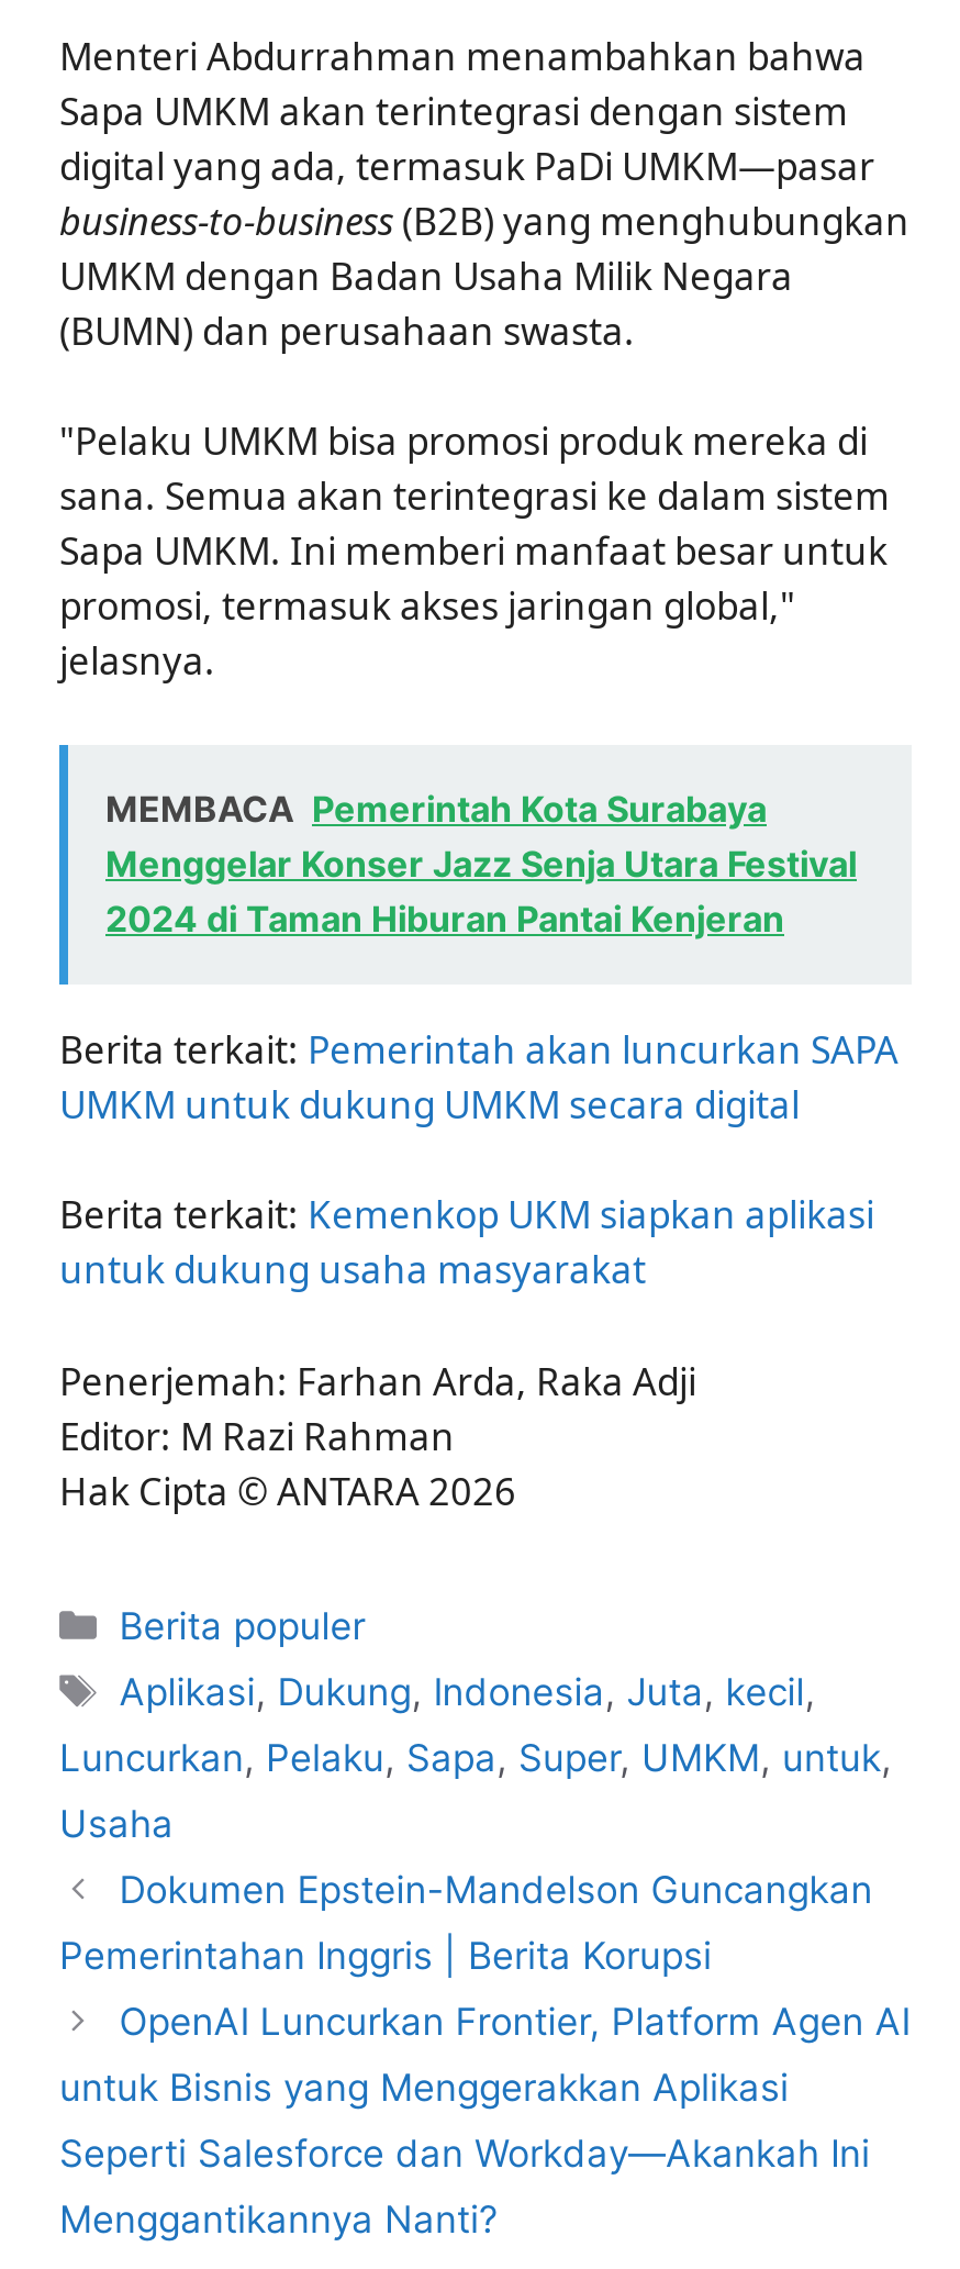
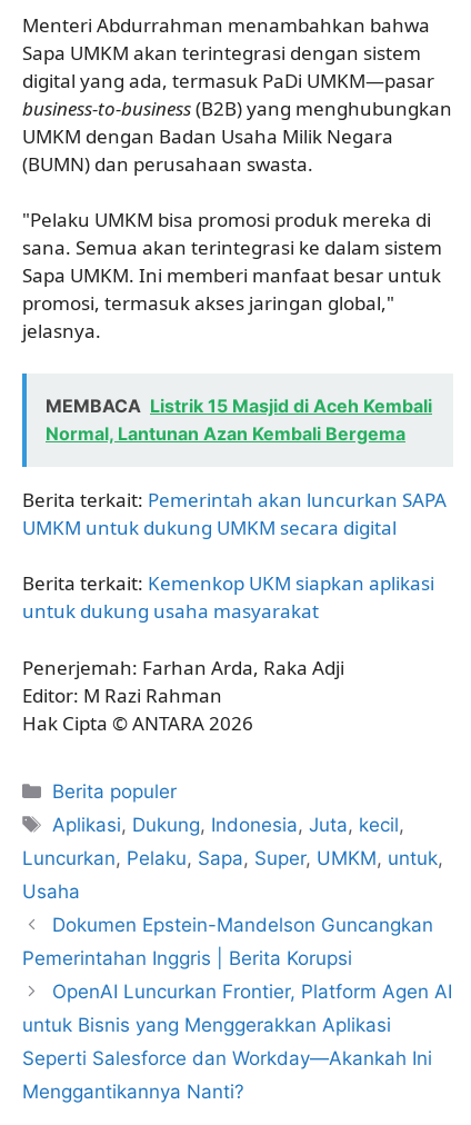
[105,786,857,940] MEMBACA Pemerintah Kota Surabaya | Menggelar Konser Jazz Senja Utara Festival | 2024 di Taman Hiburan Pantai Kenjeran -> [46,394,432,444] MEMBACA Listrik 15 Masjid di Aceh Kembali | Normal, Lantunan Azan Kembali Bergema

